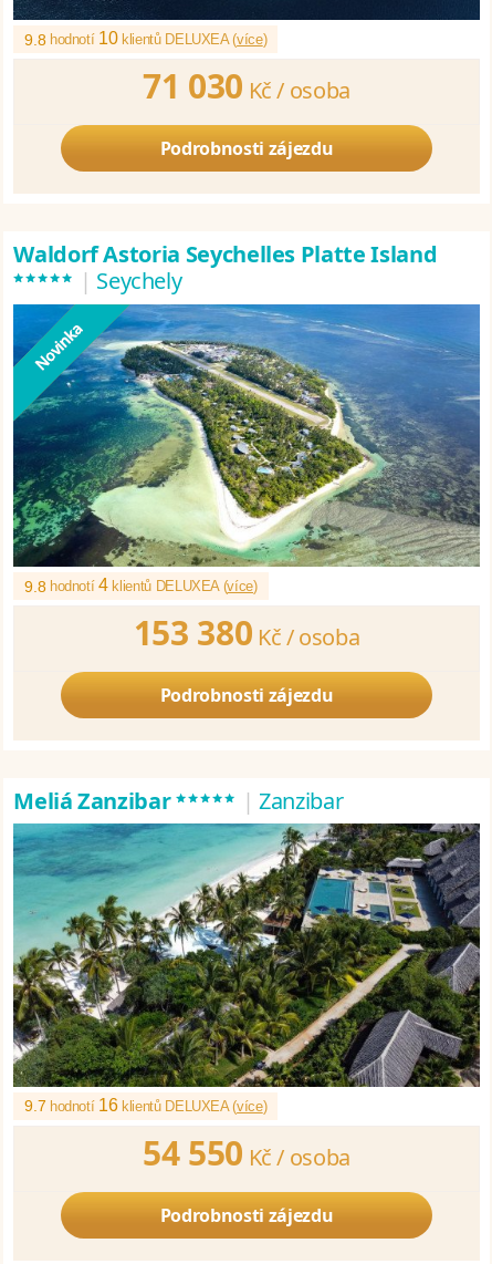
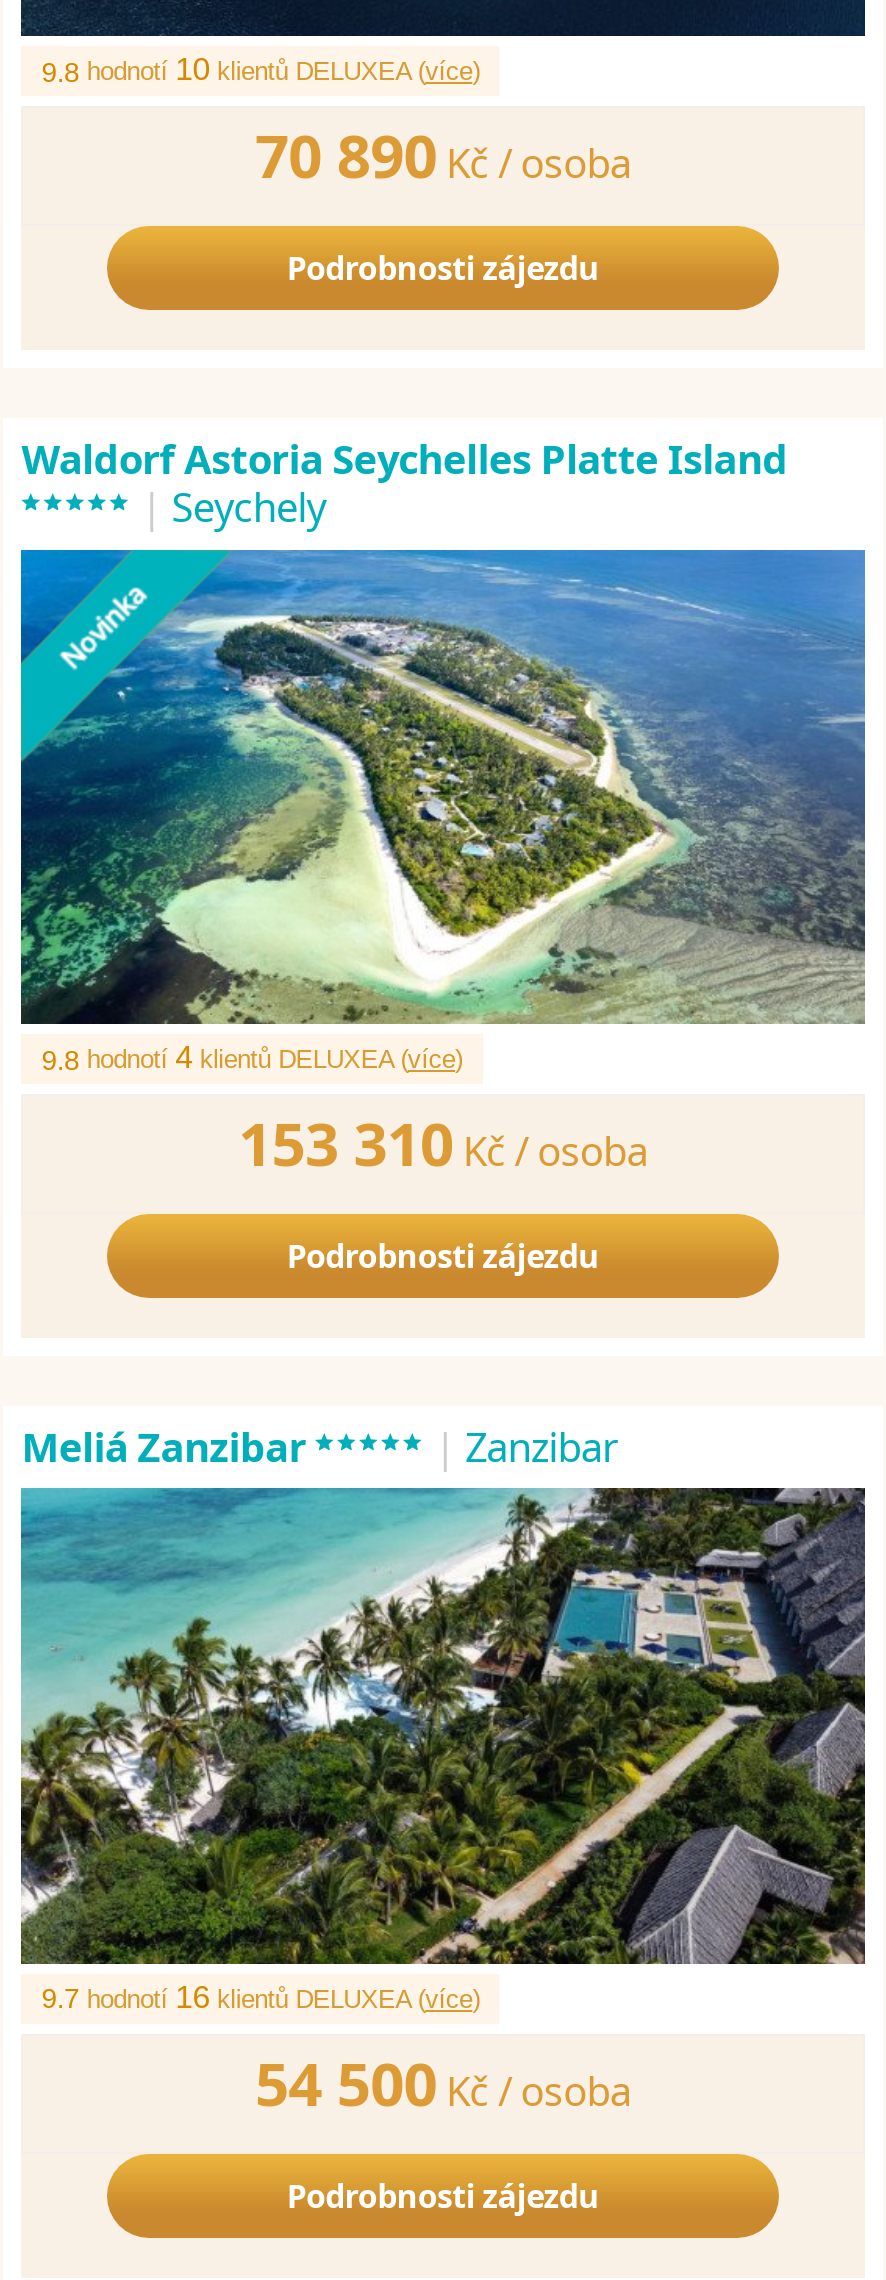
[143,64,350,109] 71 030 Kč /osoba -> [255,115,631,197] 70 890 Kč /osoba
[133,610,360,655] 153 380 Kč /osoba -> [238,1102,648,1184] 153 310 Kč /osoba
[143,1130,350,1175] 54 550 Kč /osoba -> [255,2041,631,2123] 54 500 Kč /osoba

